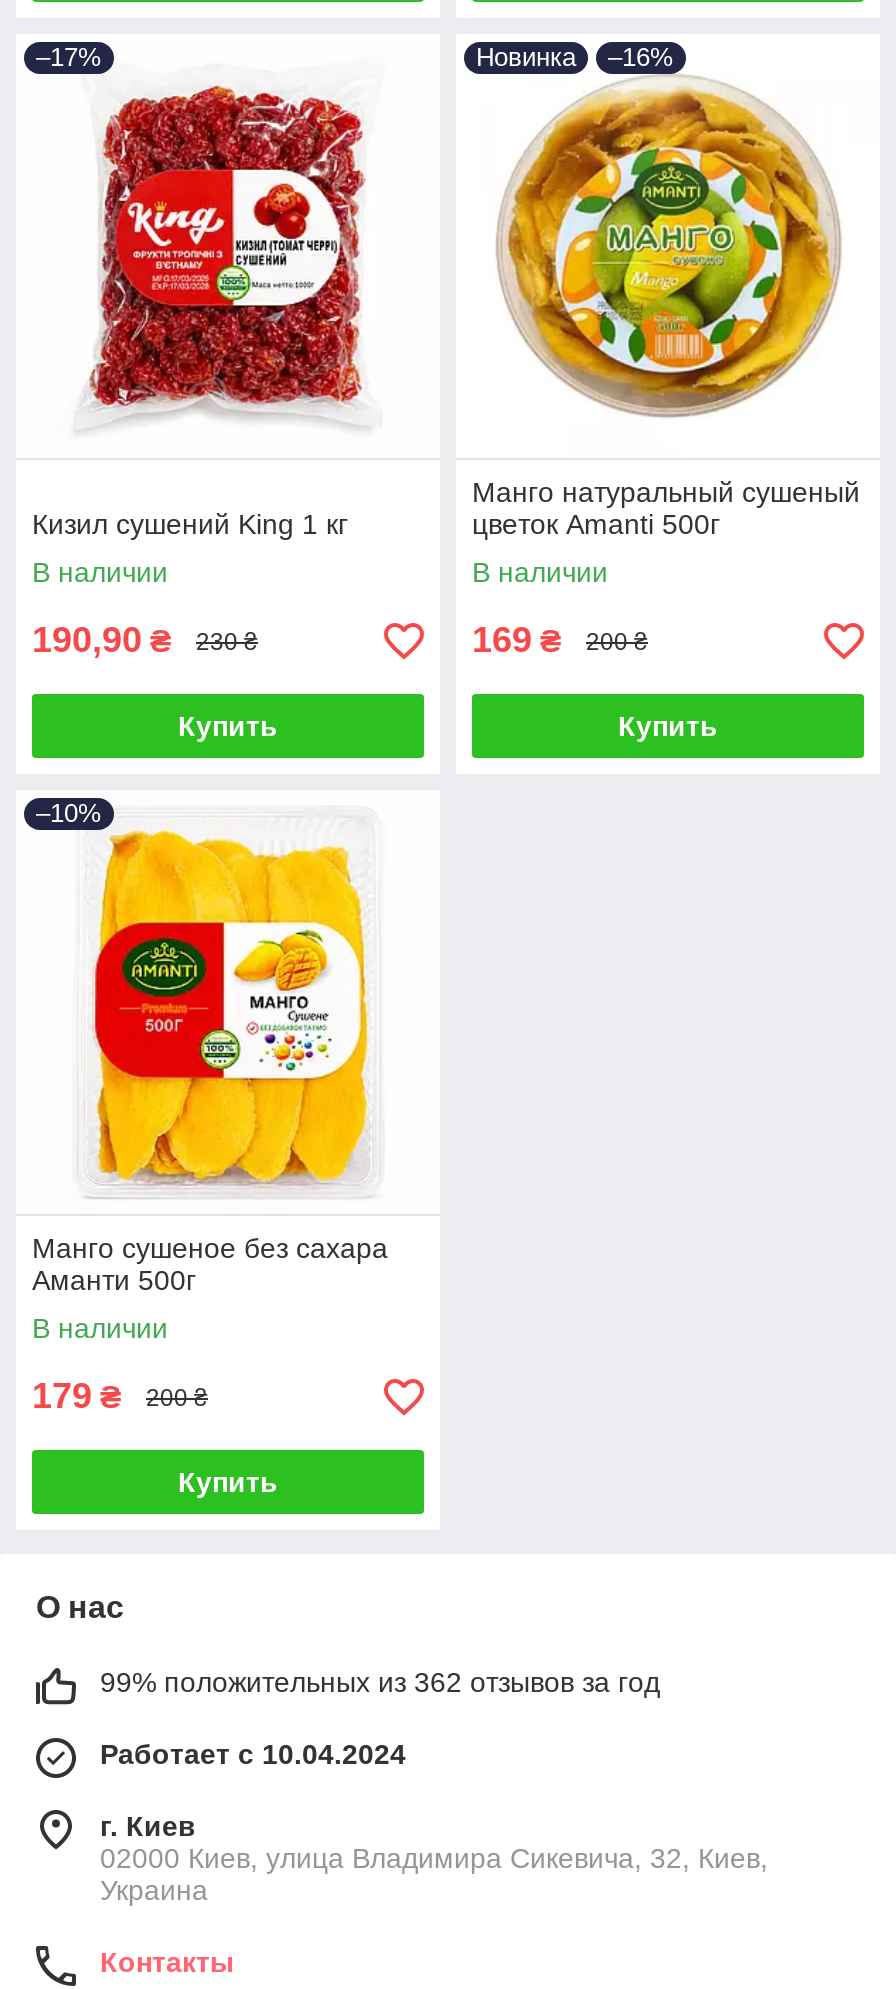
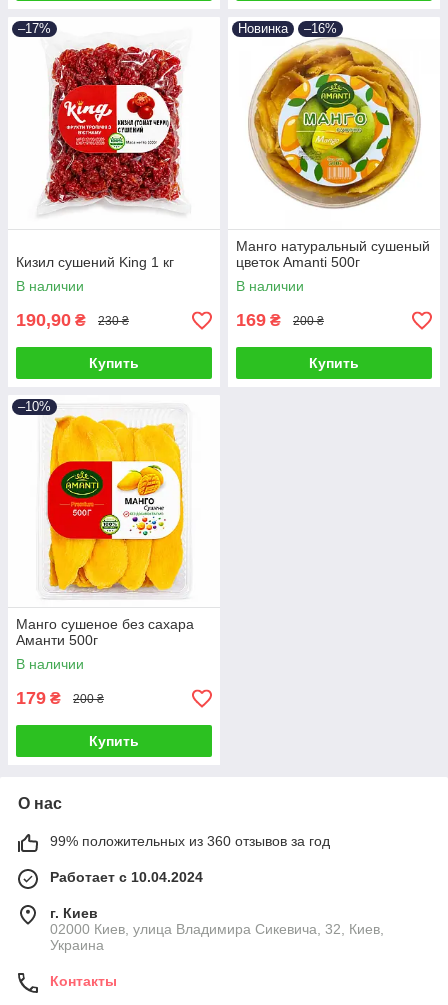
[100,1666,660,1698] 99% положительных из 362 отзывов за год -> [50,833,330,849] 99% положительных из 360 отзывов за год

